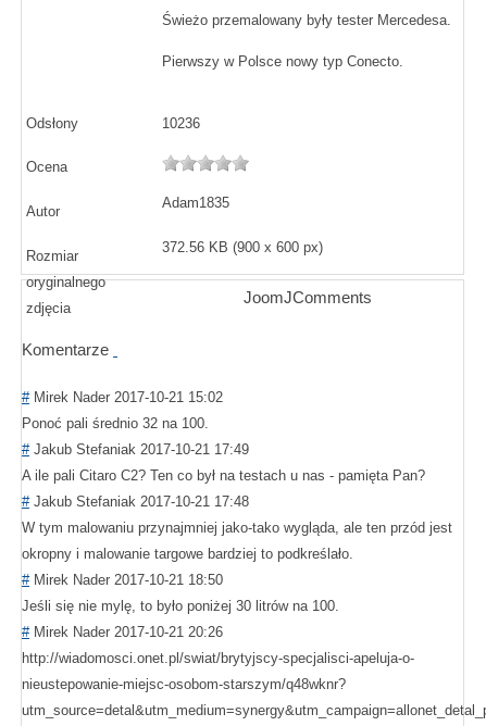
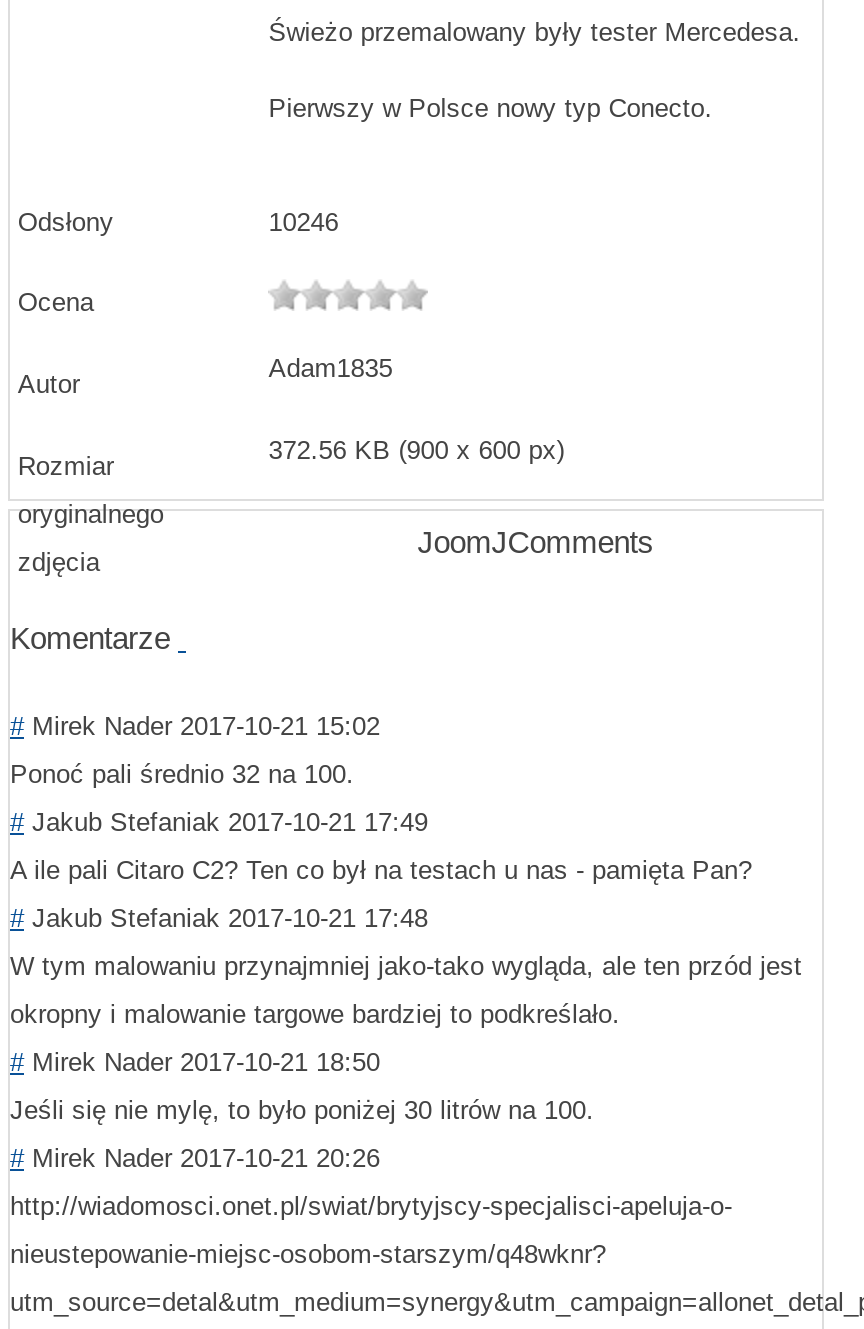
[162,115,200,131] 10236 -> [268,207,338,237] 10246

